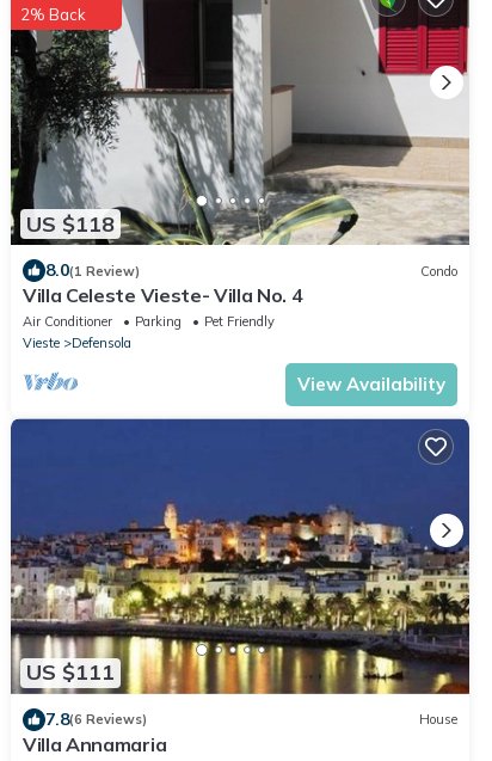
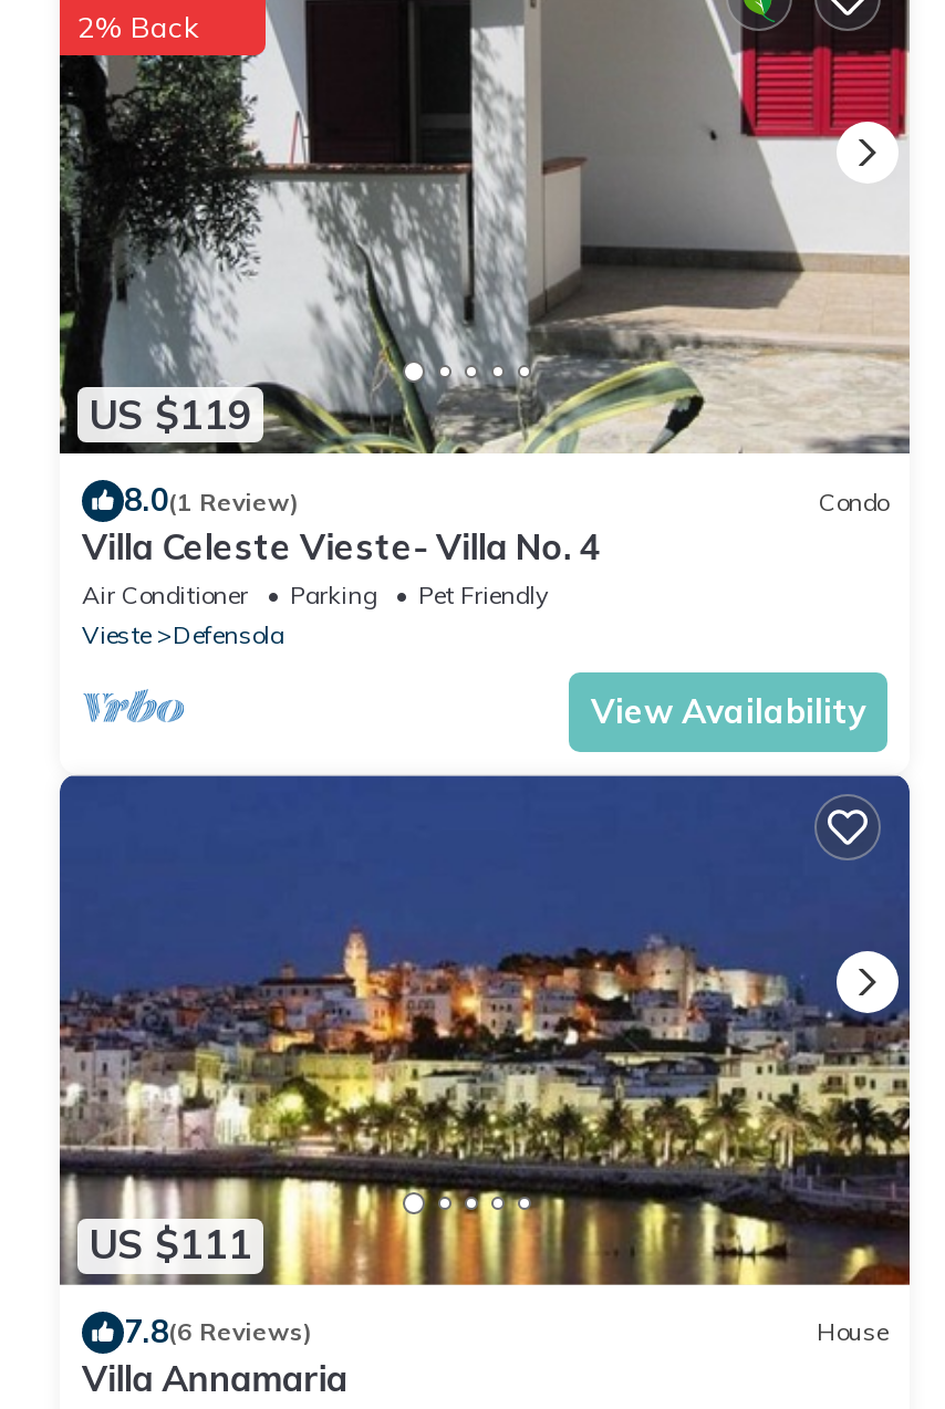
[26,210,115,238] US $118 -> [89,389,252,440] US $119

